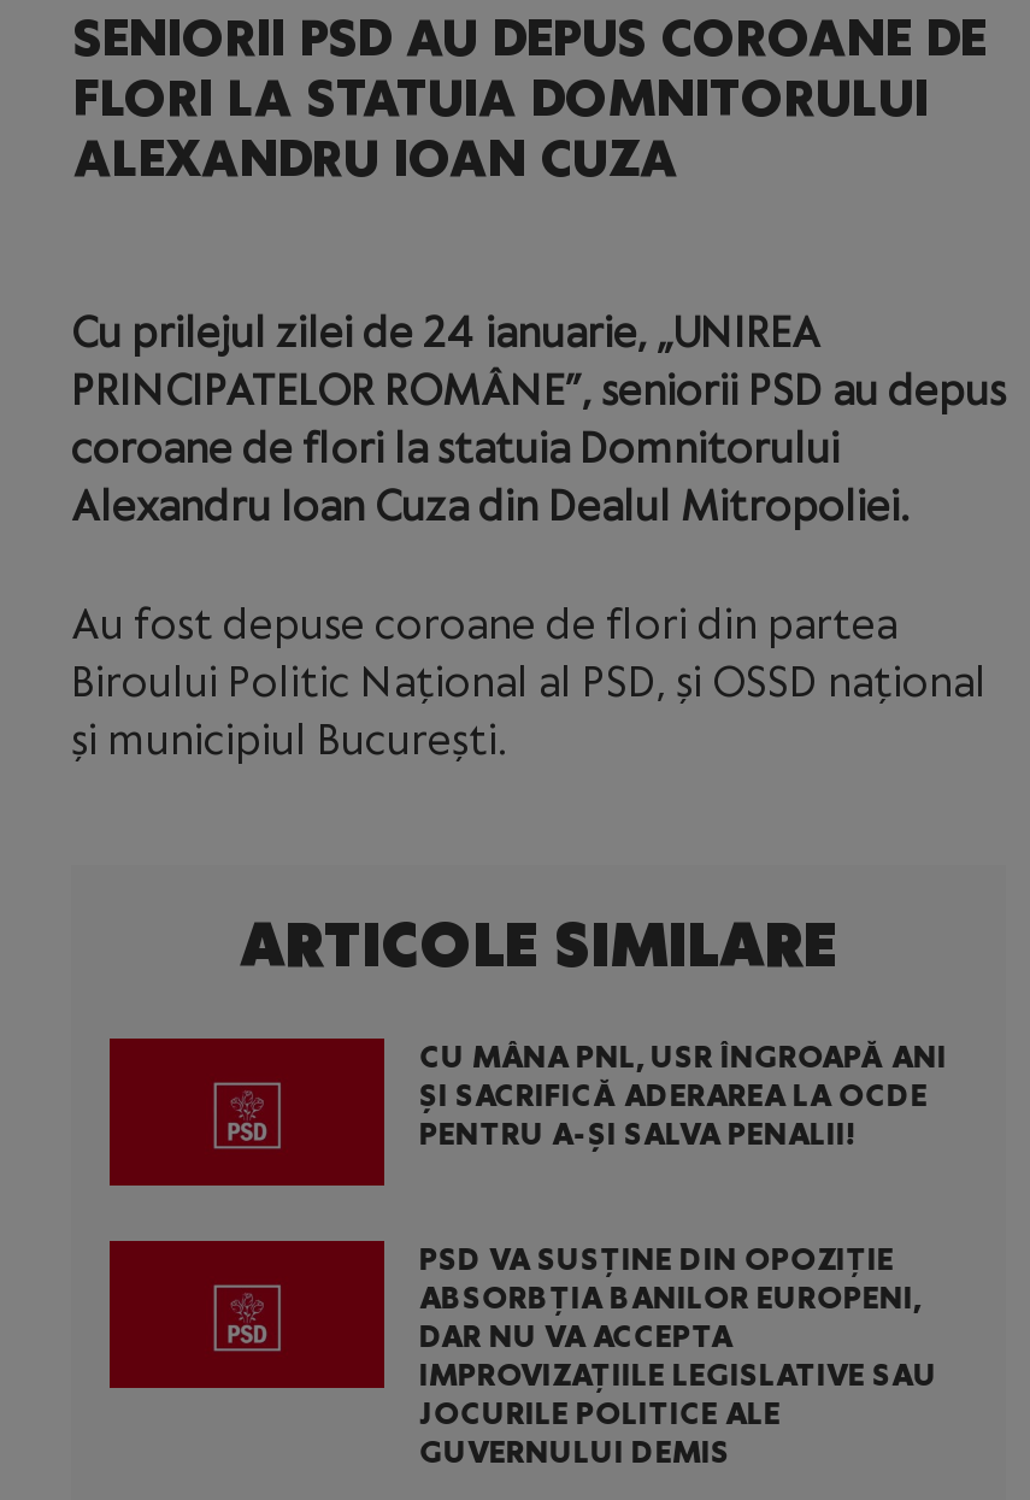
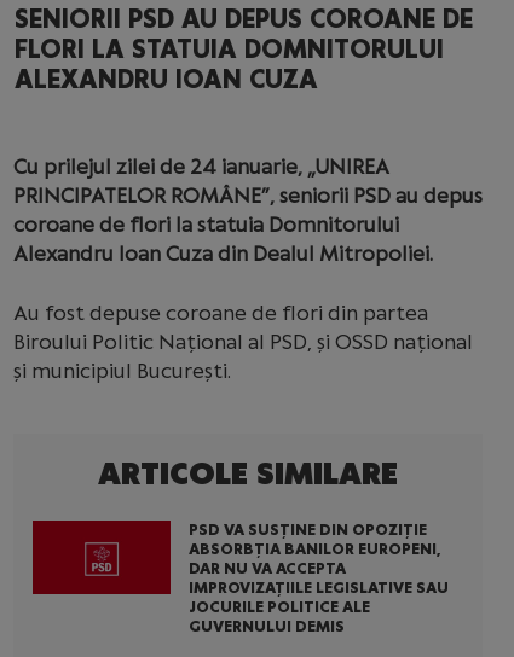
[420,1039,947,1152] CU MÂNA PNL, USR ÎNGROAPĂ ANI | ȘI SACRIFICĂ ADERAREA LA OCDE | PENTRU A-ȘI SALVA PENALII! -> none

